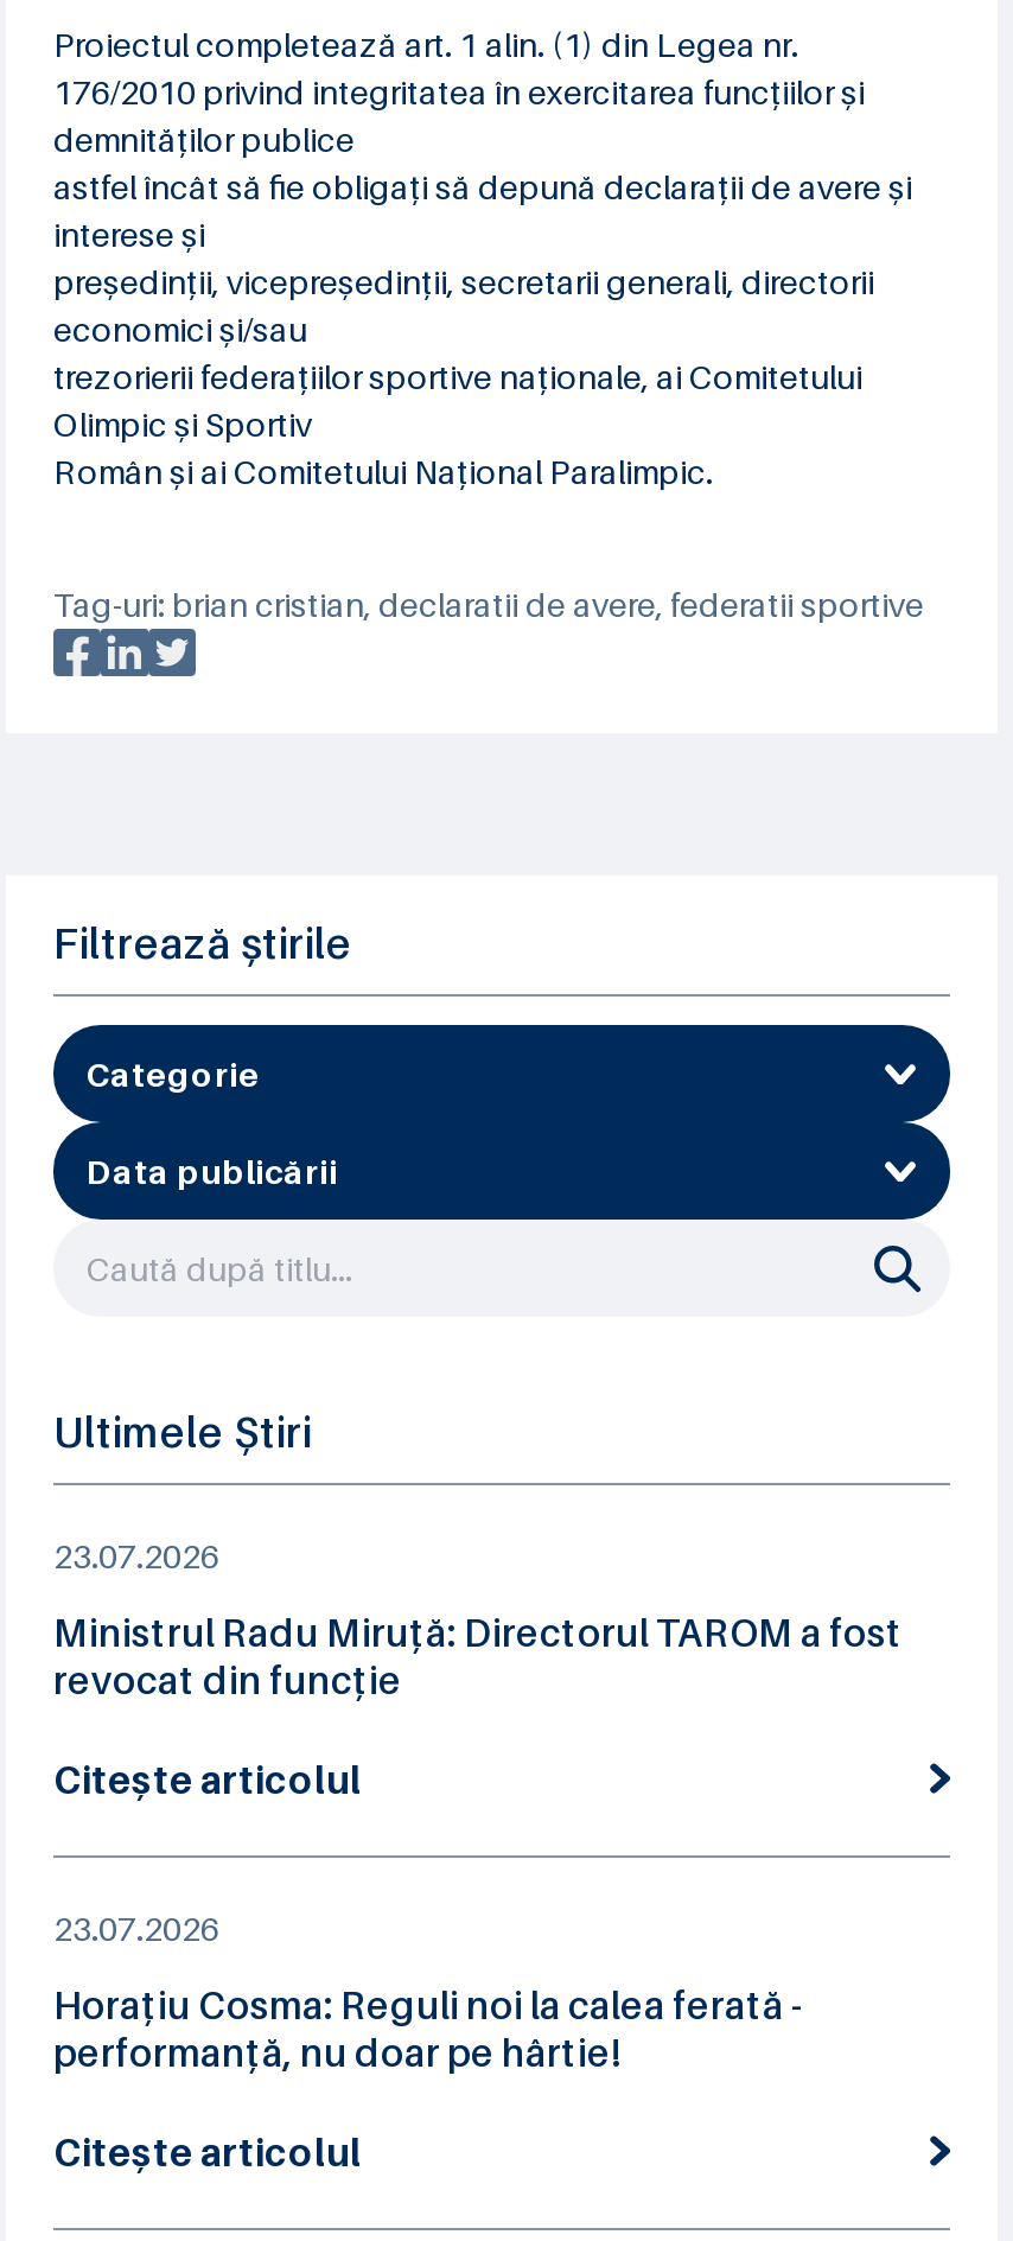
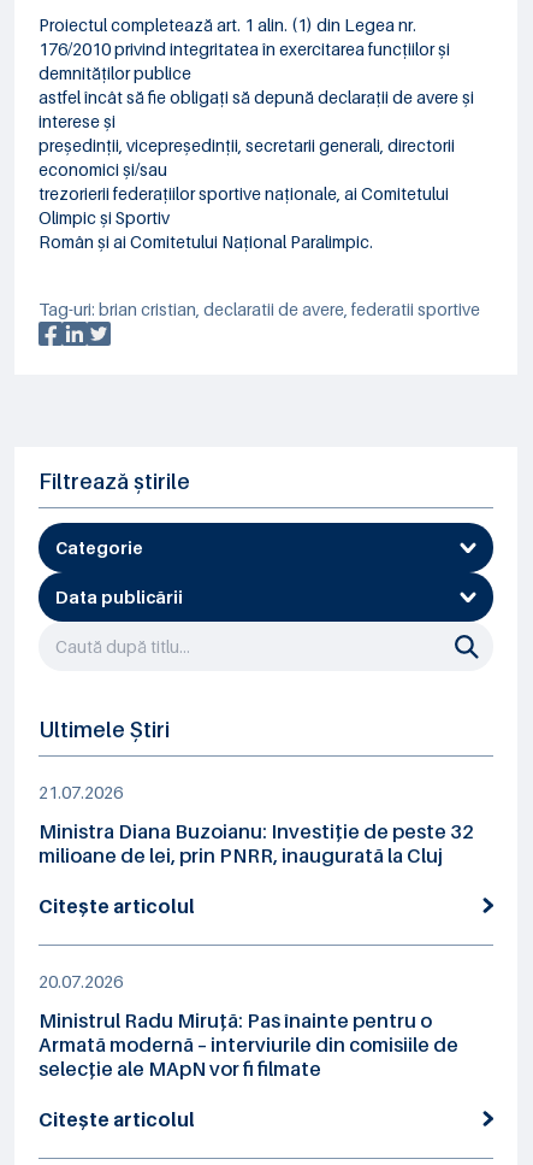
[53,1535,219,1575] 23.07.2026 -> [39,782,123,802] 21.07.2026
[53,1609,903,1704] Ministrul Radu Miruță: Directorul TAROM a fost | revocat din funcție -> [39,819,474,867] Ministra Diana Buzoianu: Investiție de peste 32 | milioane de lei, prin PNRR, inaugurată la Cluj
[53,1908,219,1948] 23.07.2026 -> [39,971,123,992] 20.07.2026
[53,1981,805,2076] Horațiu Cosma: Reguli noi la calea ferată - | performanță, nu doar pe hârtie! -> [39,1008,458,1081] Ministrul Radu Miruță: Pas înainte pentru o | Armată modernă – interviurile din comisiile de | selecție ale MApN vor fi filmate

